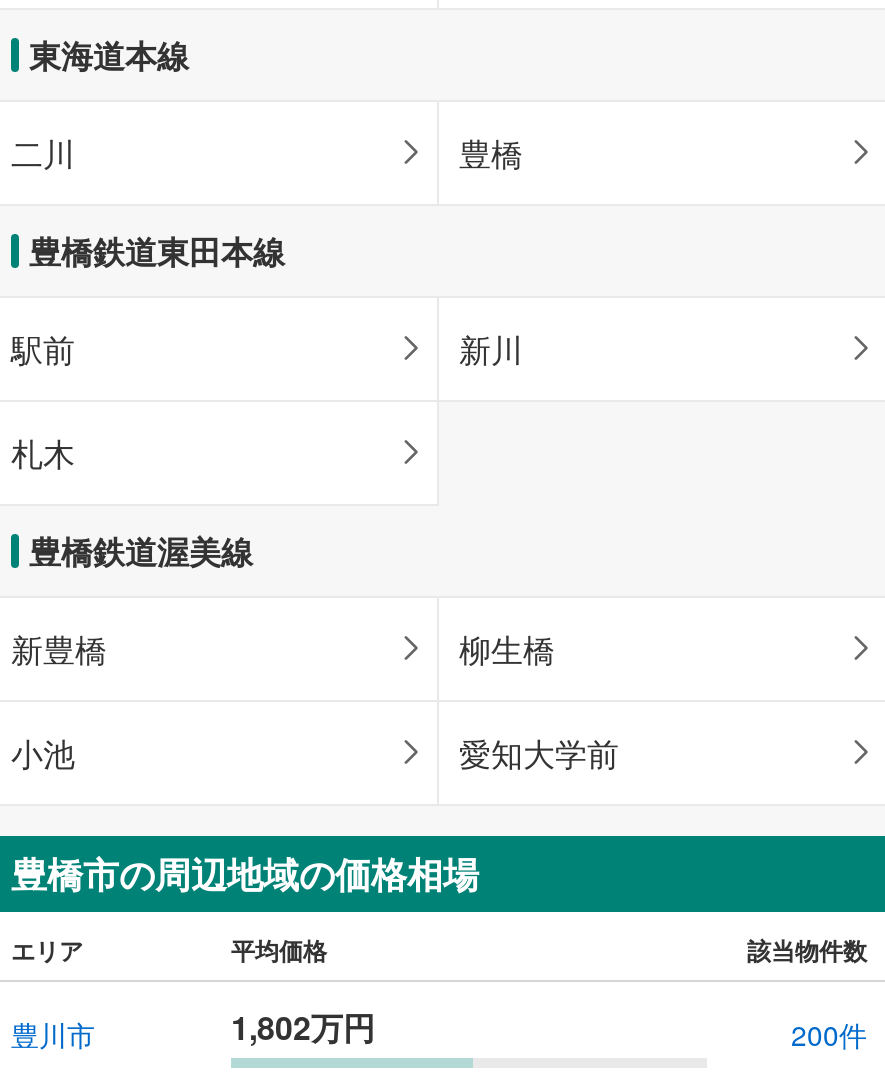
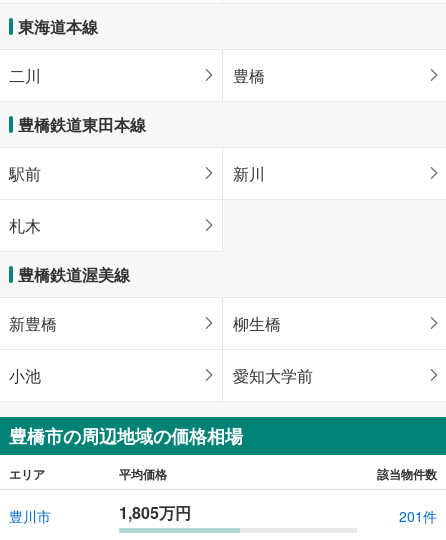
[231,1004,375,1050] 1,802万円 -> [119,501,191,524] 1,805万円
[791,1015,867,1055] 200件 -> [399,506,437,526] 201件

